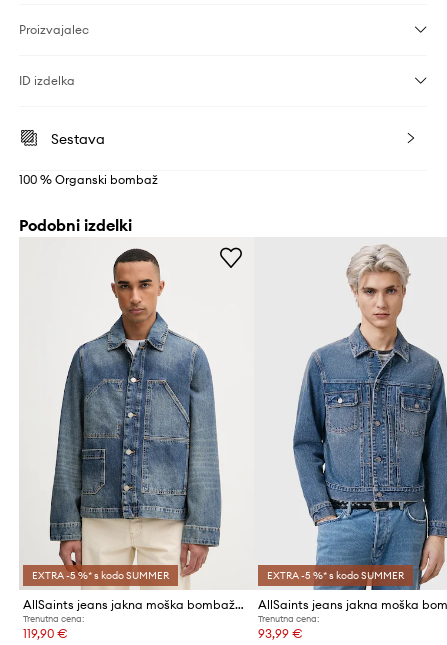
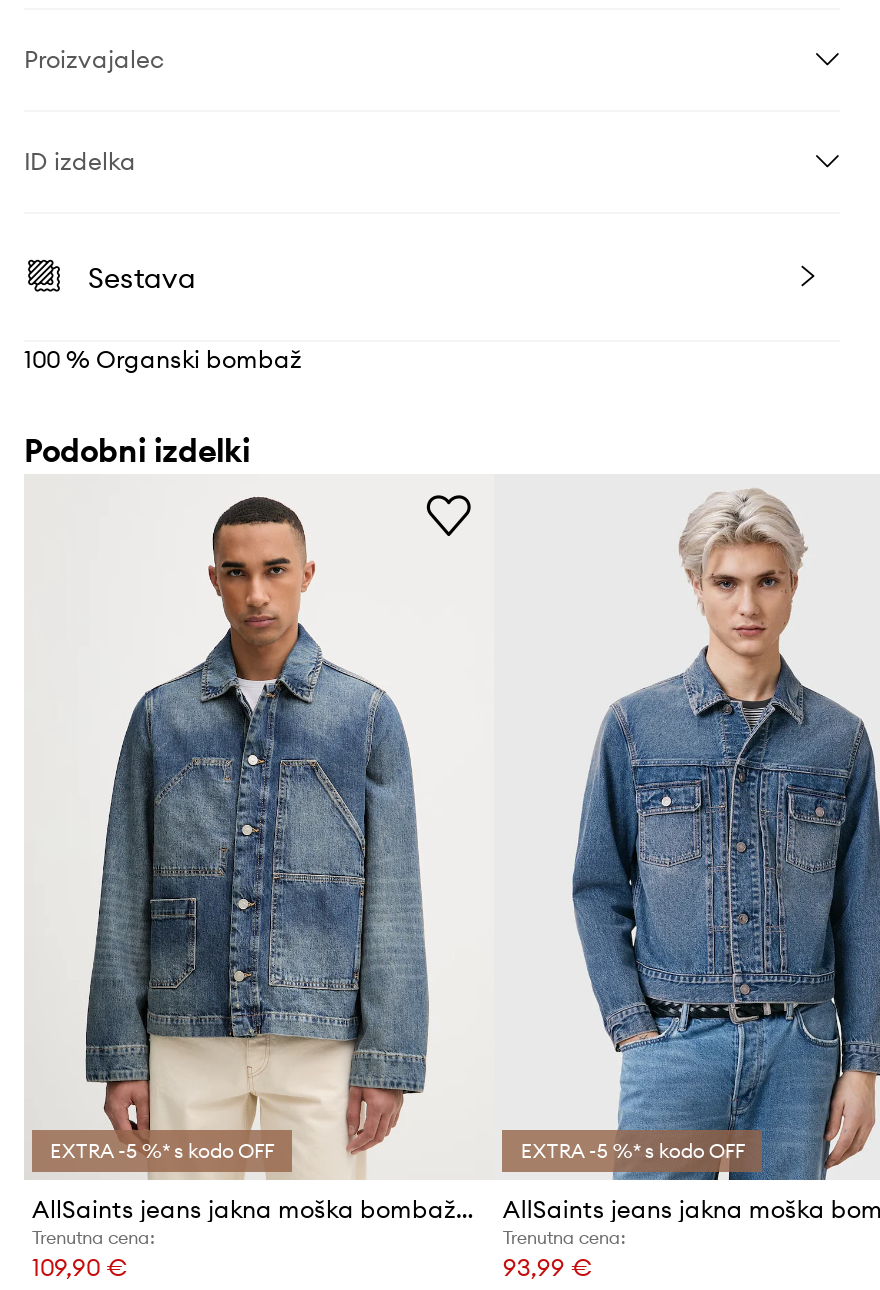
[32,569,169,582] EXTRA -5 %* s kodo SUMMER -> [50,1138,274,1164] EXTRA -5 %* s kodo OFF
[267,569,404,582] EXTRA -5 %* s kodo SUMMER -> [521,1138,745,1164] EXTRA -5 %* s kodo OFF
[23,626,68,641] 119,90 € -> [32,1252,128,1282] 109,90 €

